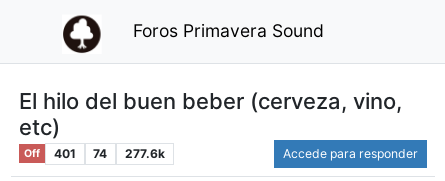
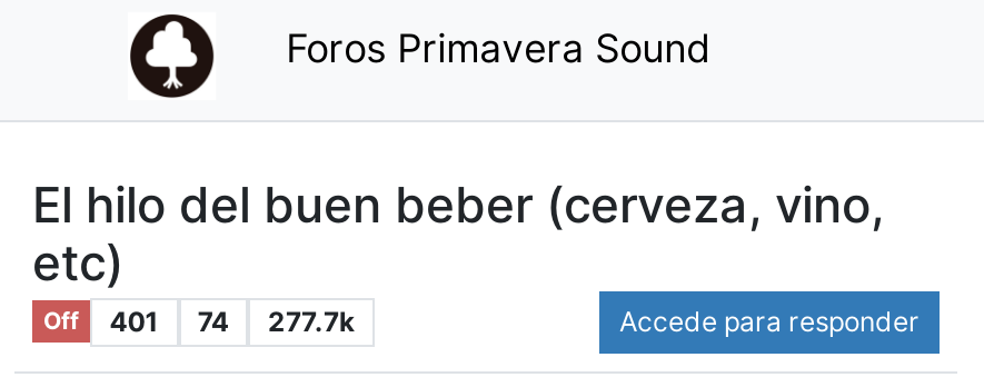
[24,146,165,161] Off 401 74 277.6k -> [43,304,355,338] Off 401 74 277.7k

